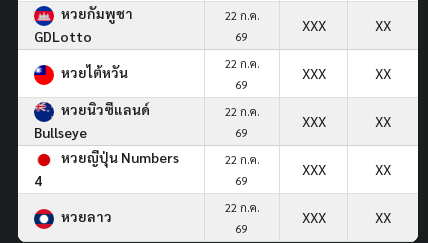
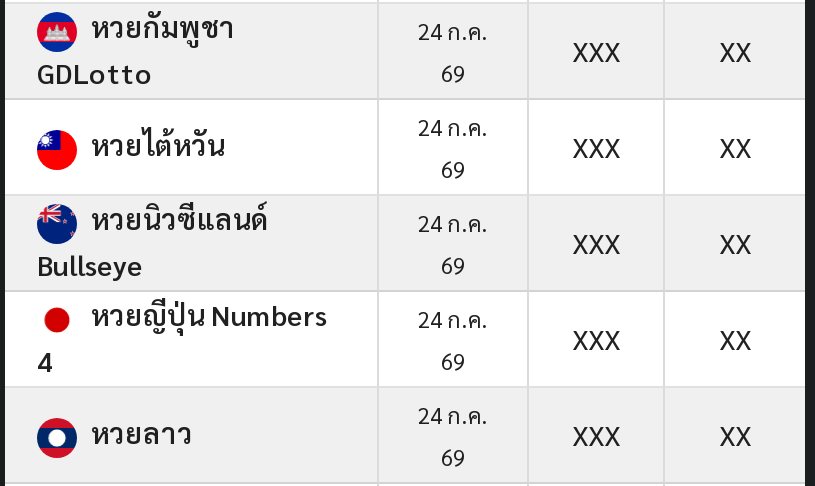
[224,8,259,23] 22 ก.ค. -> [418,16,488,46] 24 ก.ค.
[224,56,259,71] 22 ก.ค. -> [418,112,488,142] 24 ก.ค.
[224,104,259,119] 22 ก.ค. -> [418,208,488,238] 24 ก.ค.
[224,152,259,167] 22 ก.ค. -> [418,304,488,334] 24 ก.ค.
[224,200,259,215] 22 ก.ค. -> [418,400,488,430] 24 ก.ค.

